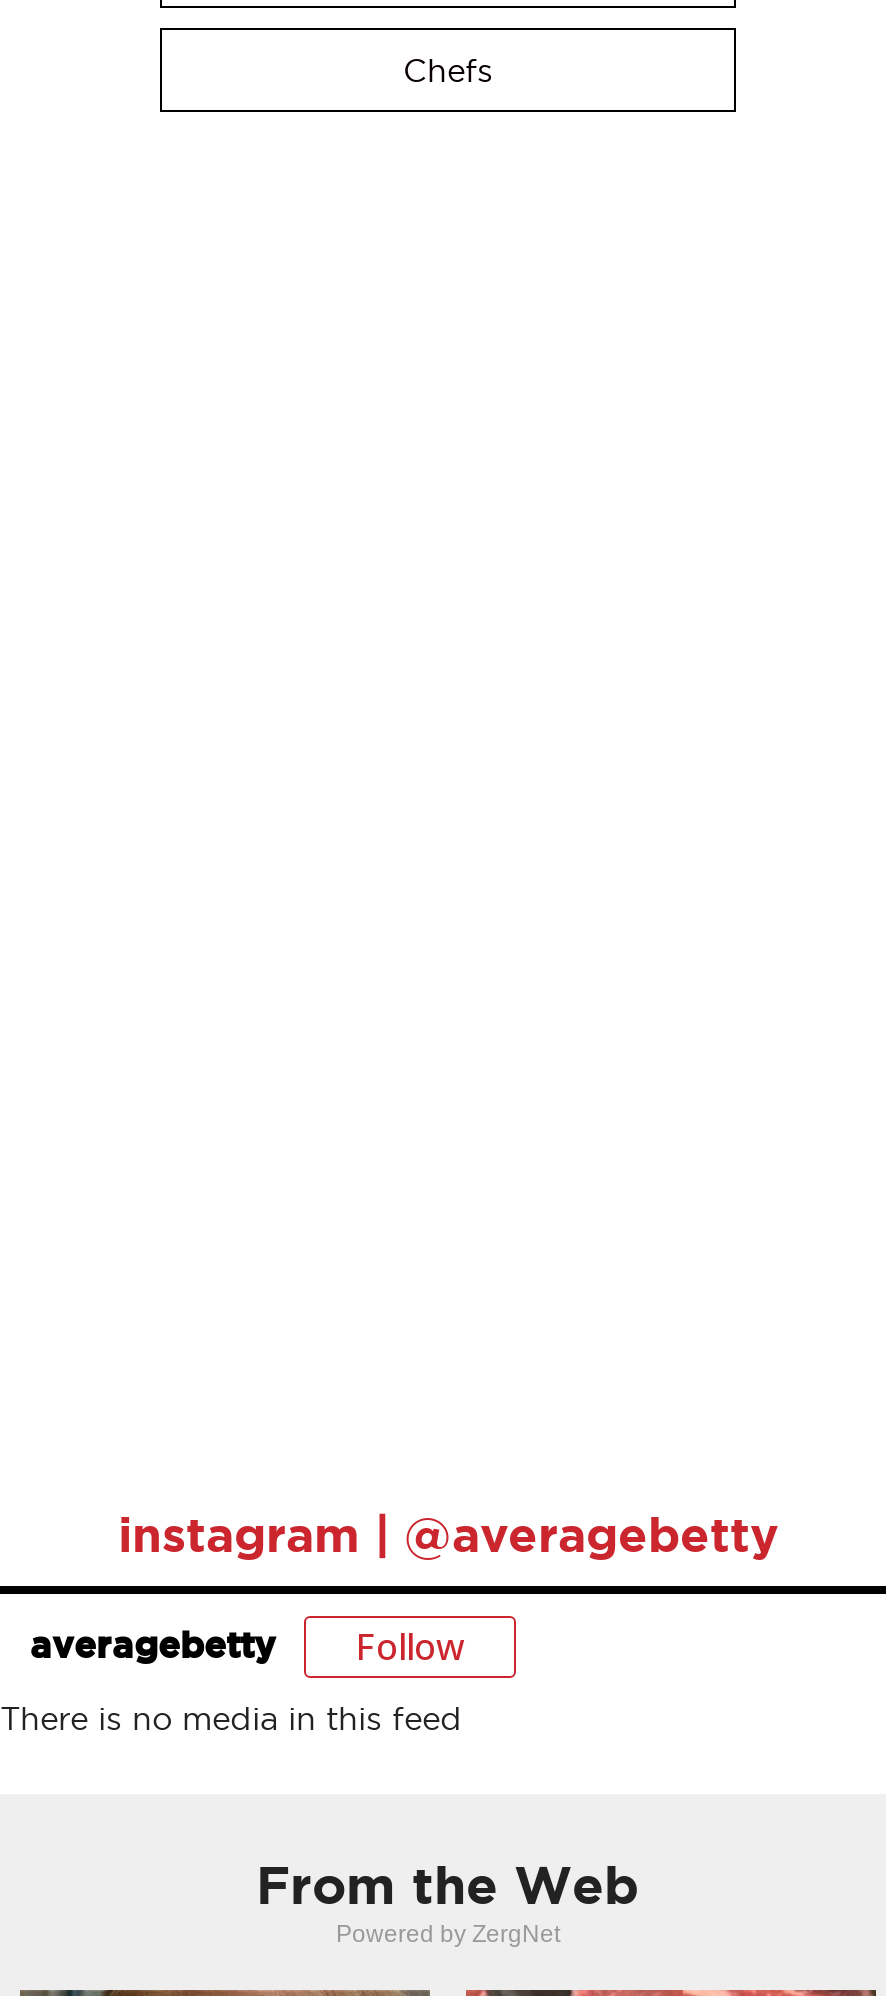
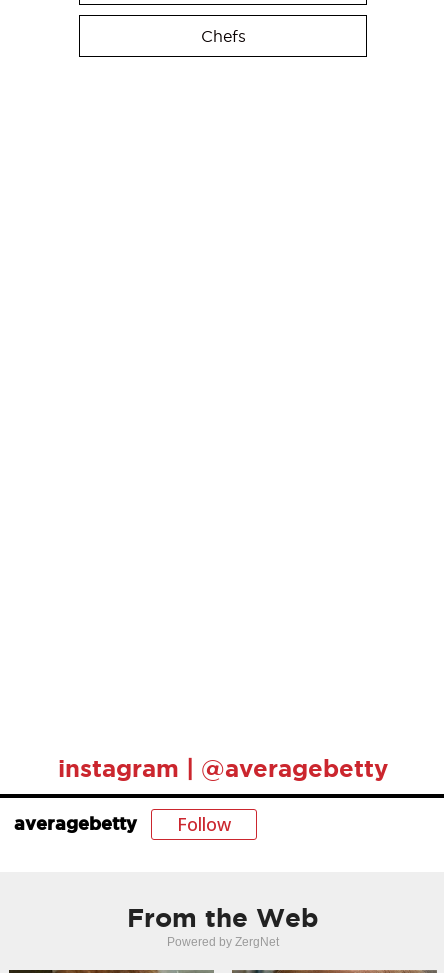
[0,1700,462,1736] There is no media in this feed -> none

